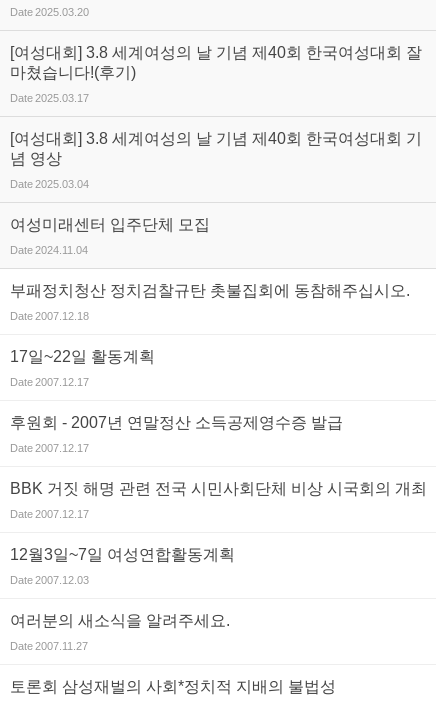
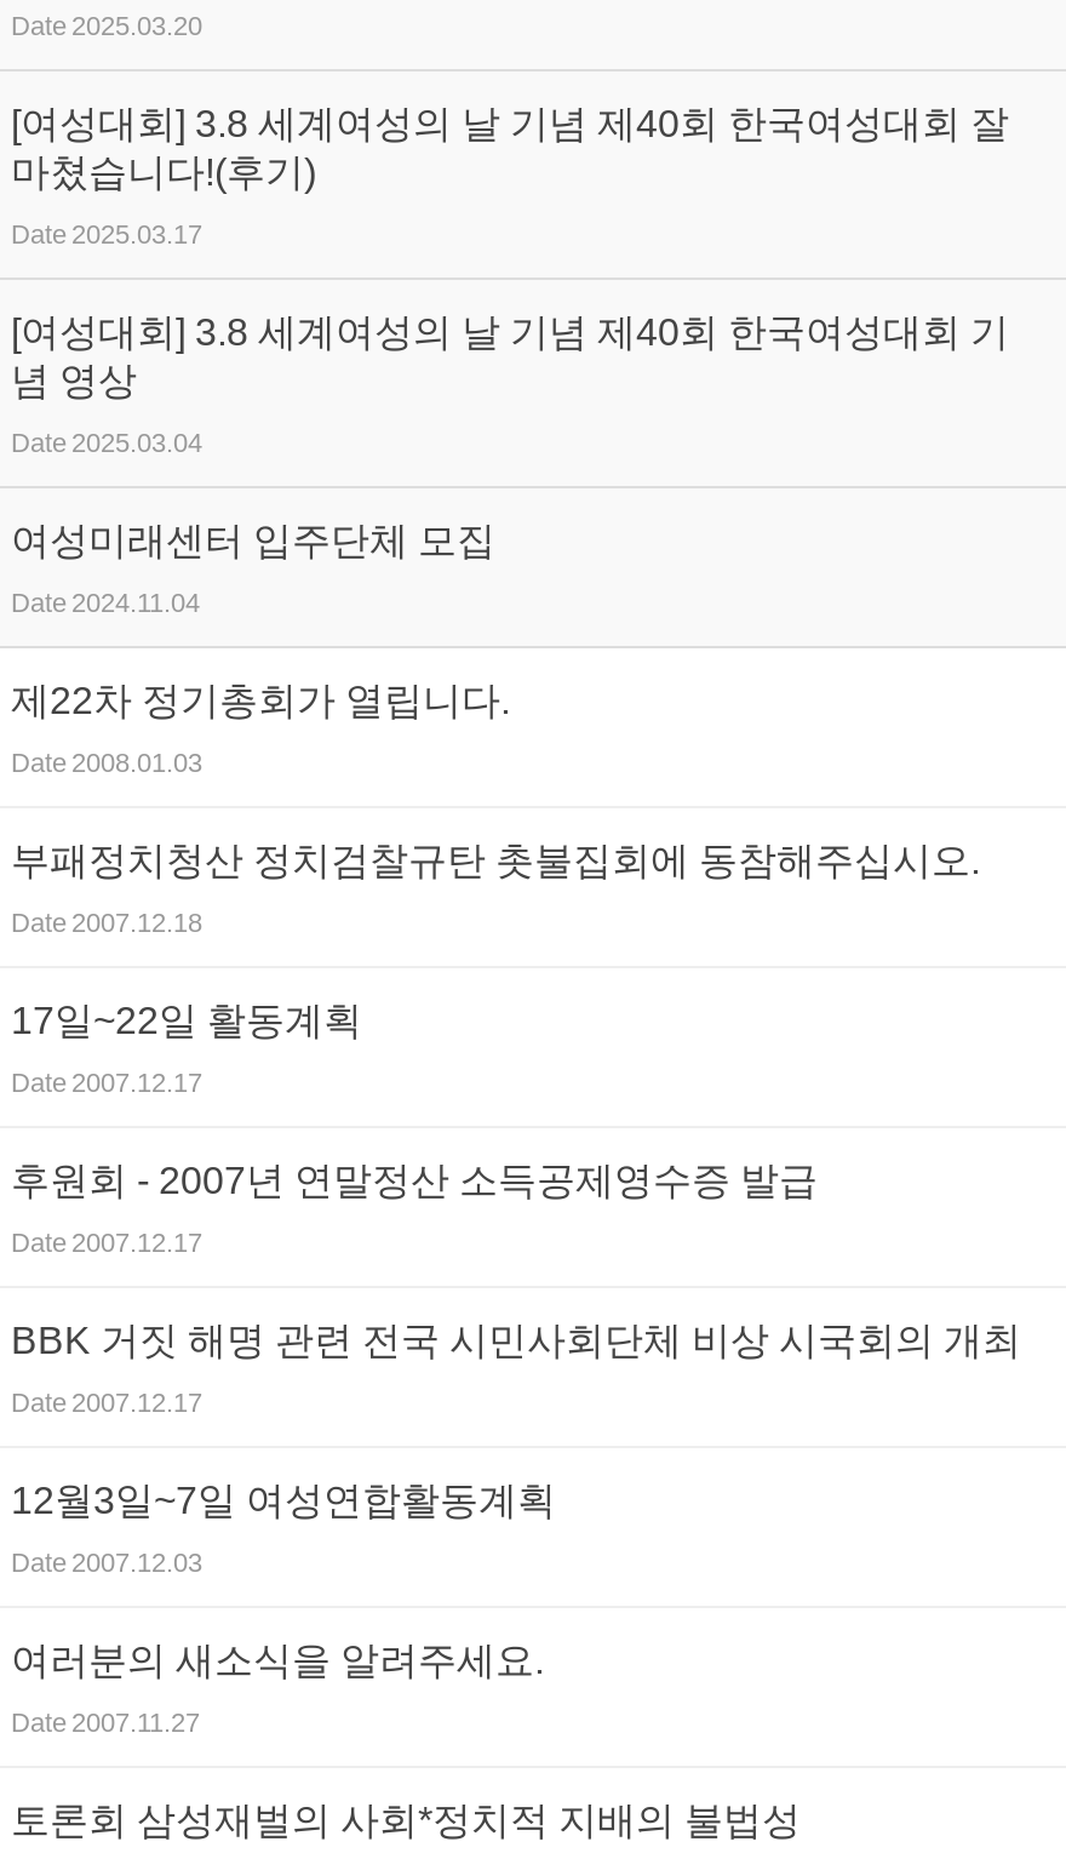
none -> [11,680,510,777] 제22차 정기총회가 열립니다. | Date 2008.01.03

